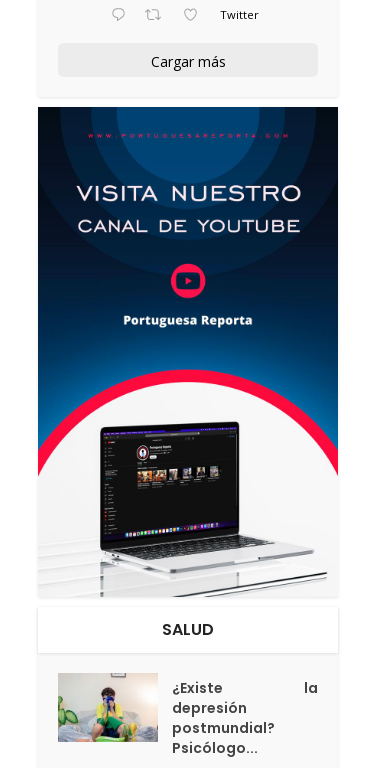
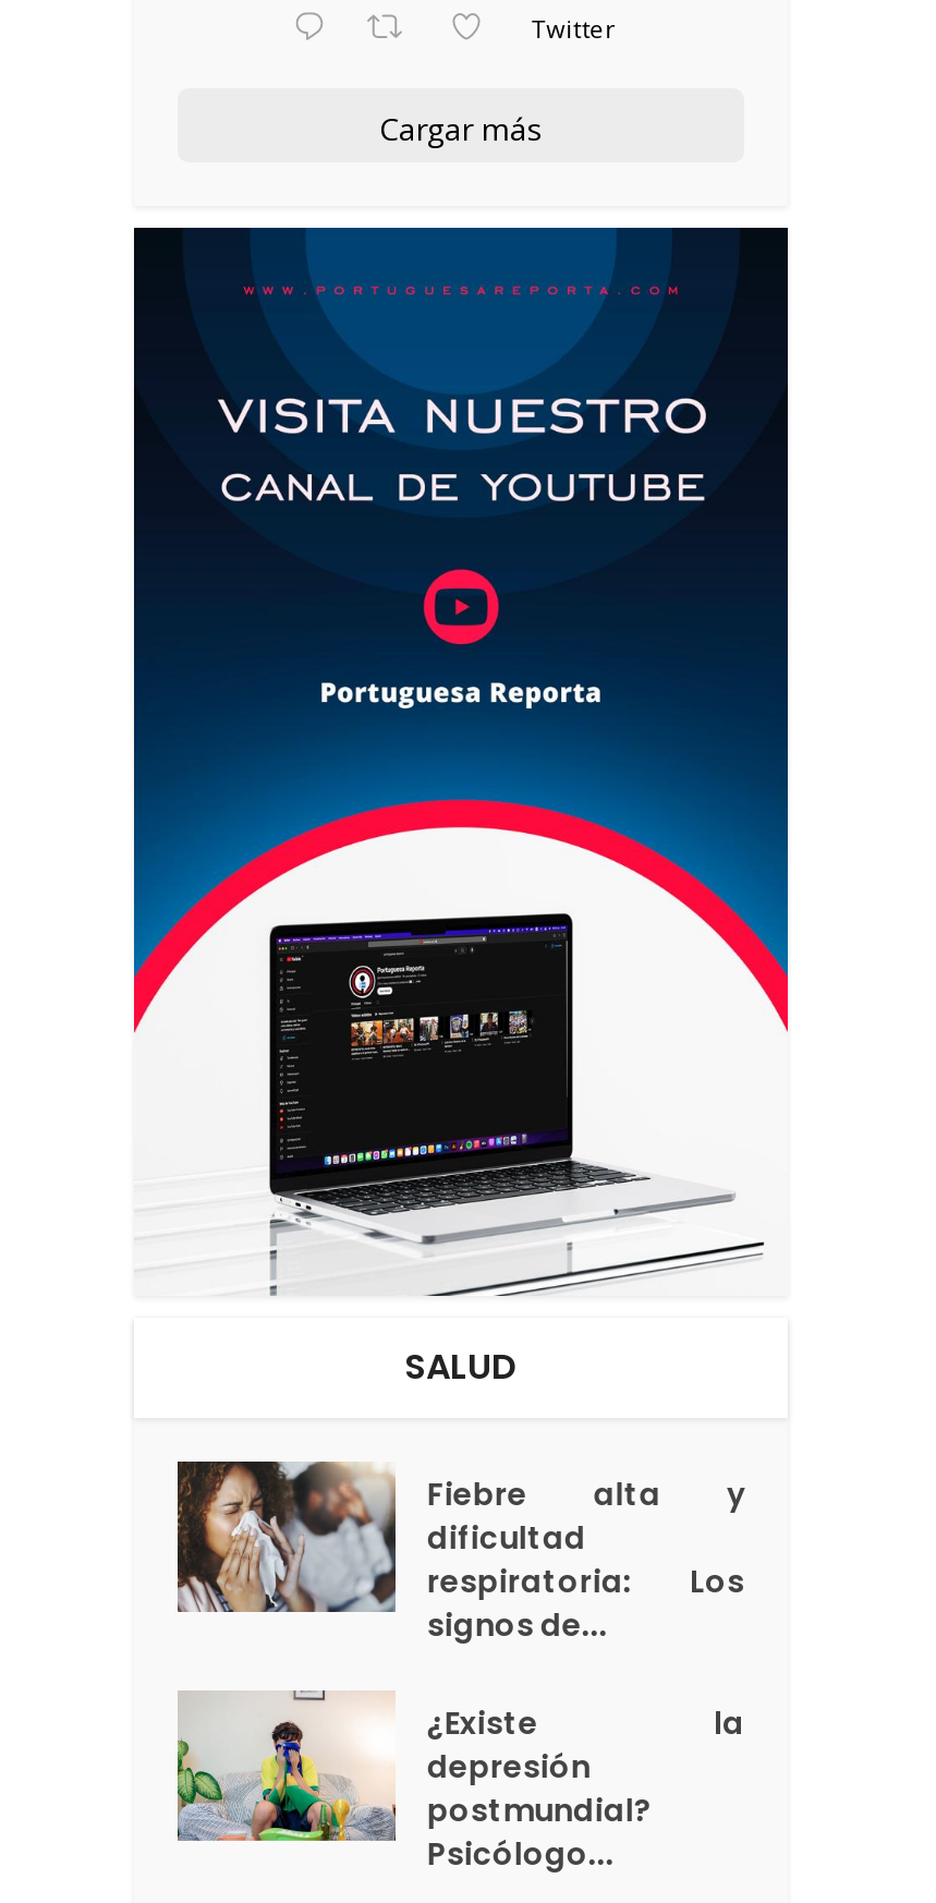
none -> [175,1460,744,1648] [image] | Fiebre alta y | dificultad | respiratoria: Los | signos de...

